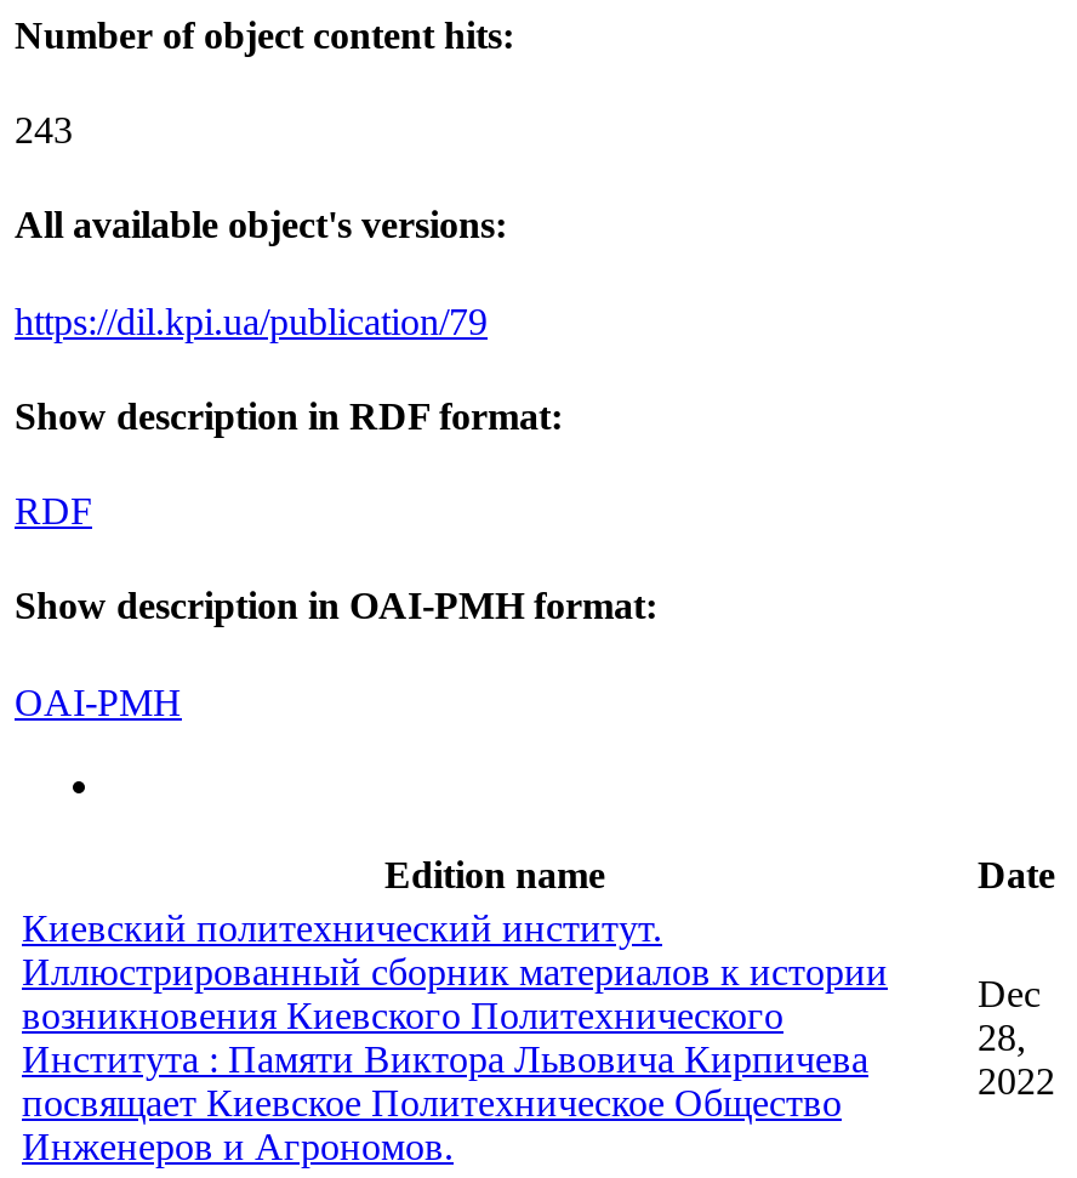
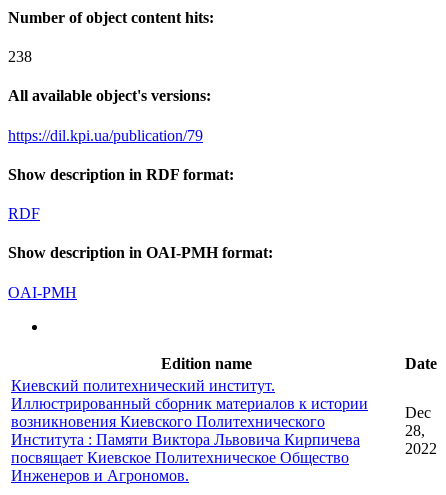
[15,109,73,150] 243 -> [8,48,32,65] 238

